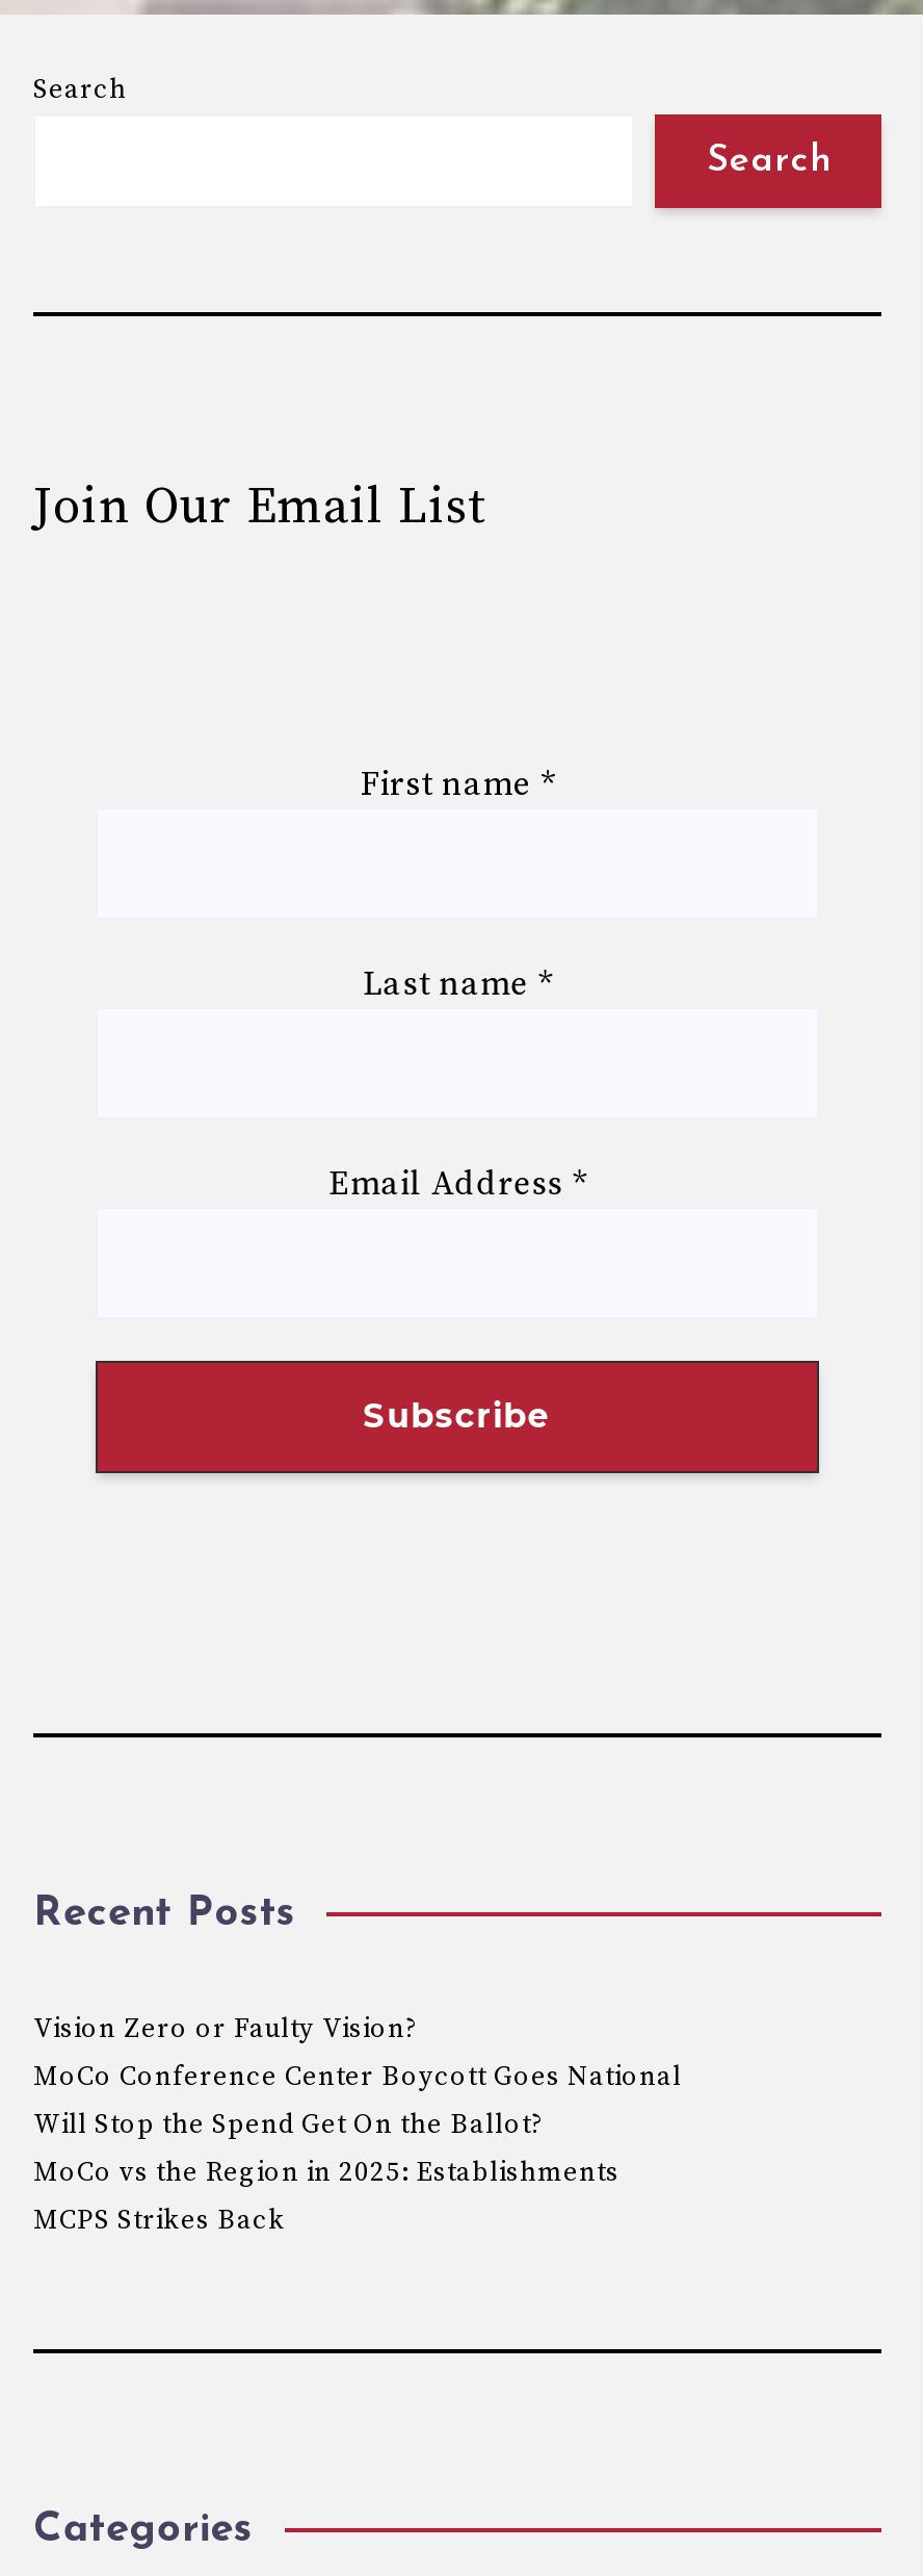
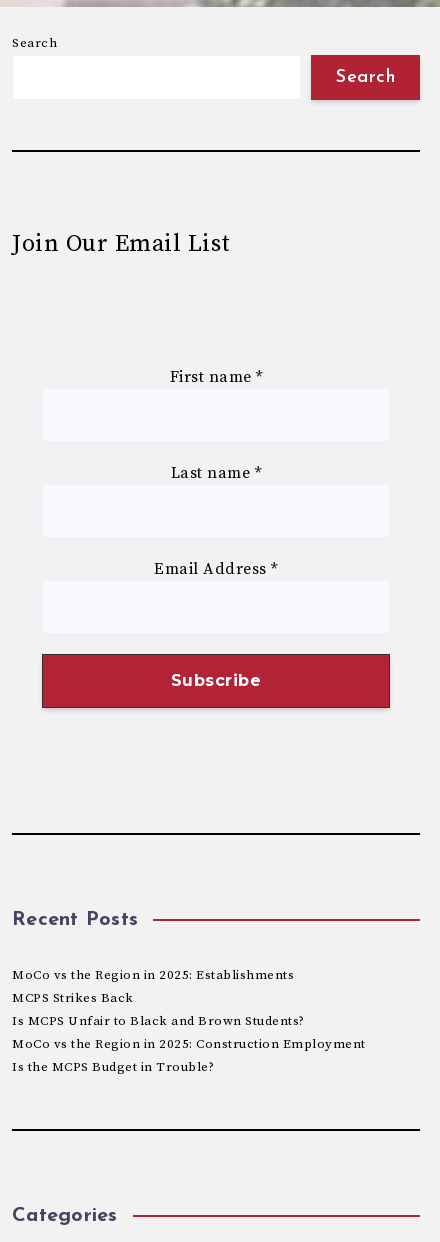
[33,2012,682,2141] Vision Zero or Faulty Vision? | MoCo Conference Center Boycott Goes National | Will Stop the Spend Get On the Ballot? -> none
moved [33,2156,619,2237] -> [12,967,294,1006]: MoCo vs the Region in 2025: Establishments | MCPS Strikes Back
none -> [12,1013,365,1075] Is MCPS Unfair to Black and Brown Students? | MoCo vs the Region in 2025: Construction Employment | Is the MCPS Budget in Trouble?

